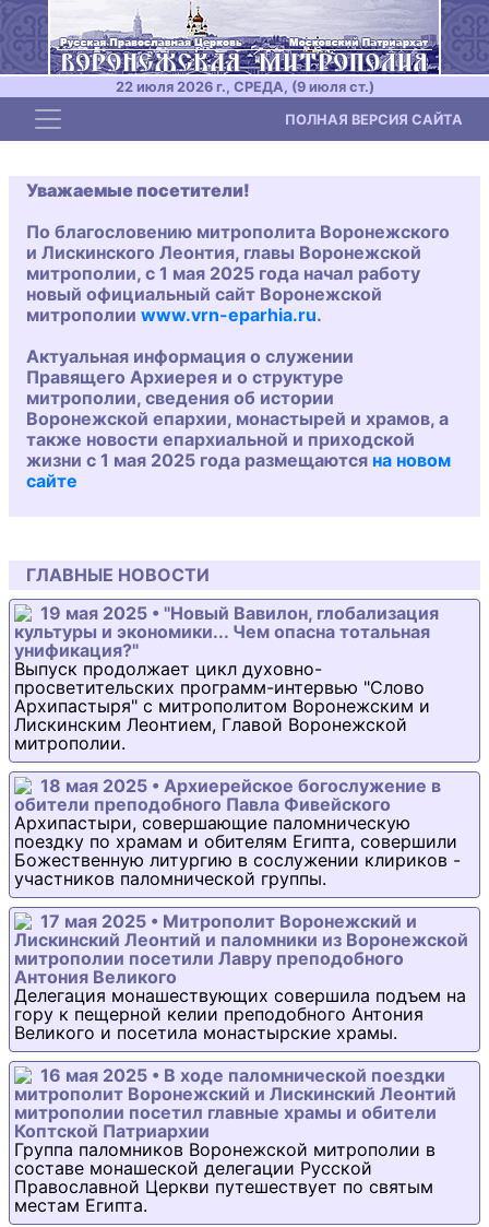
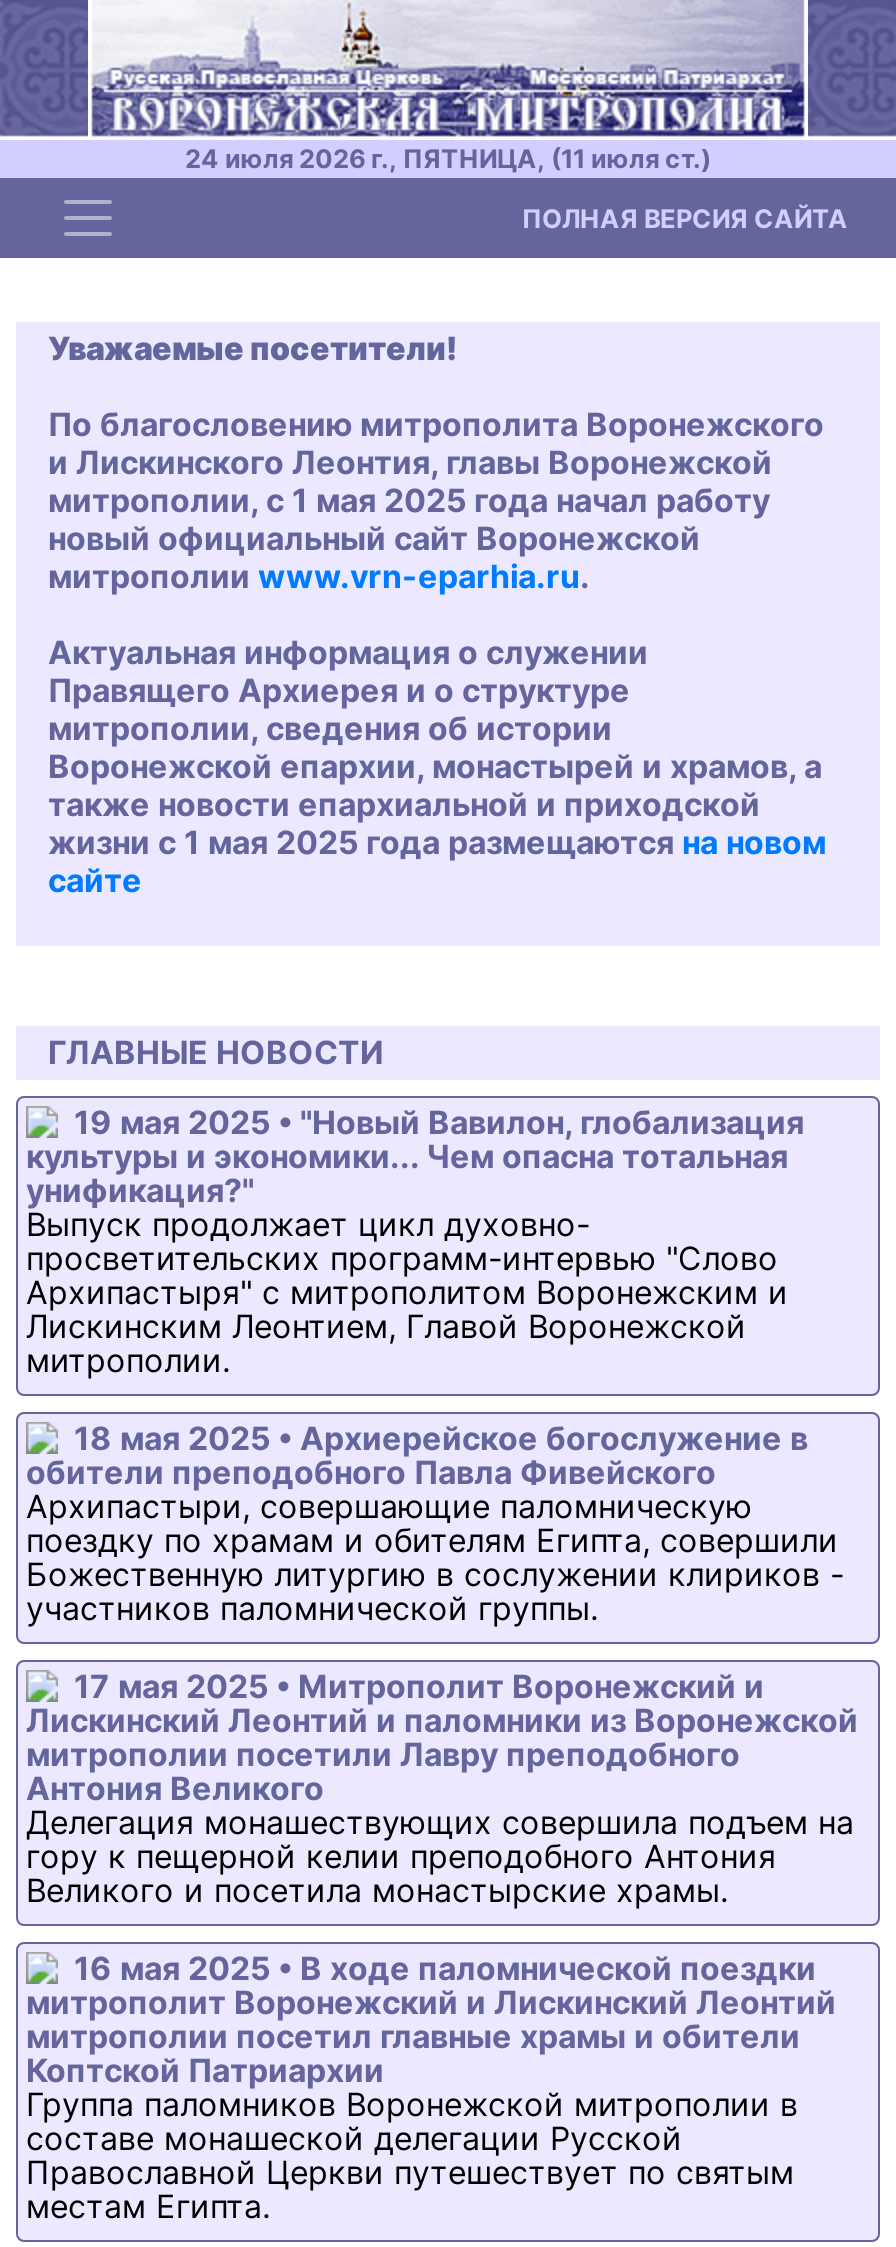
[115,79,374,95] 22 июля 2026 г., СРЕДА, (9 июля ст.) -> [185,144,711,174] 24 июля 2026 г., ПЯТНИЦА, (11 июля ст.)

